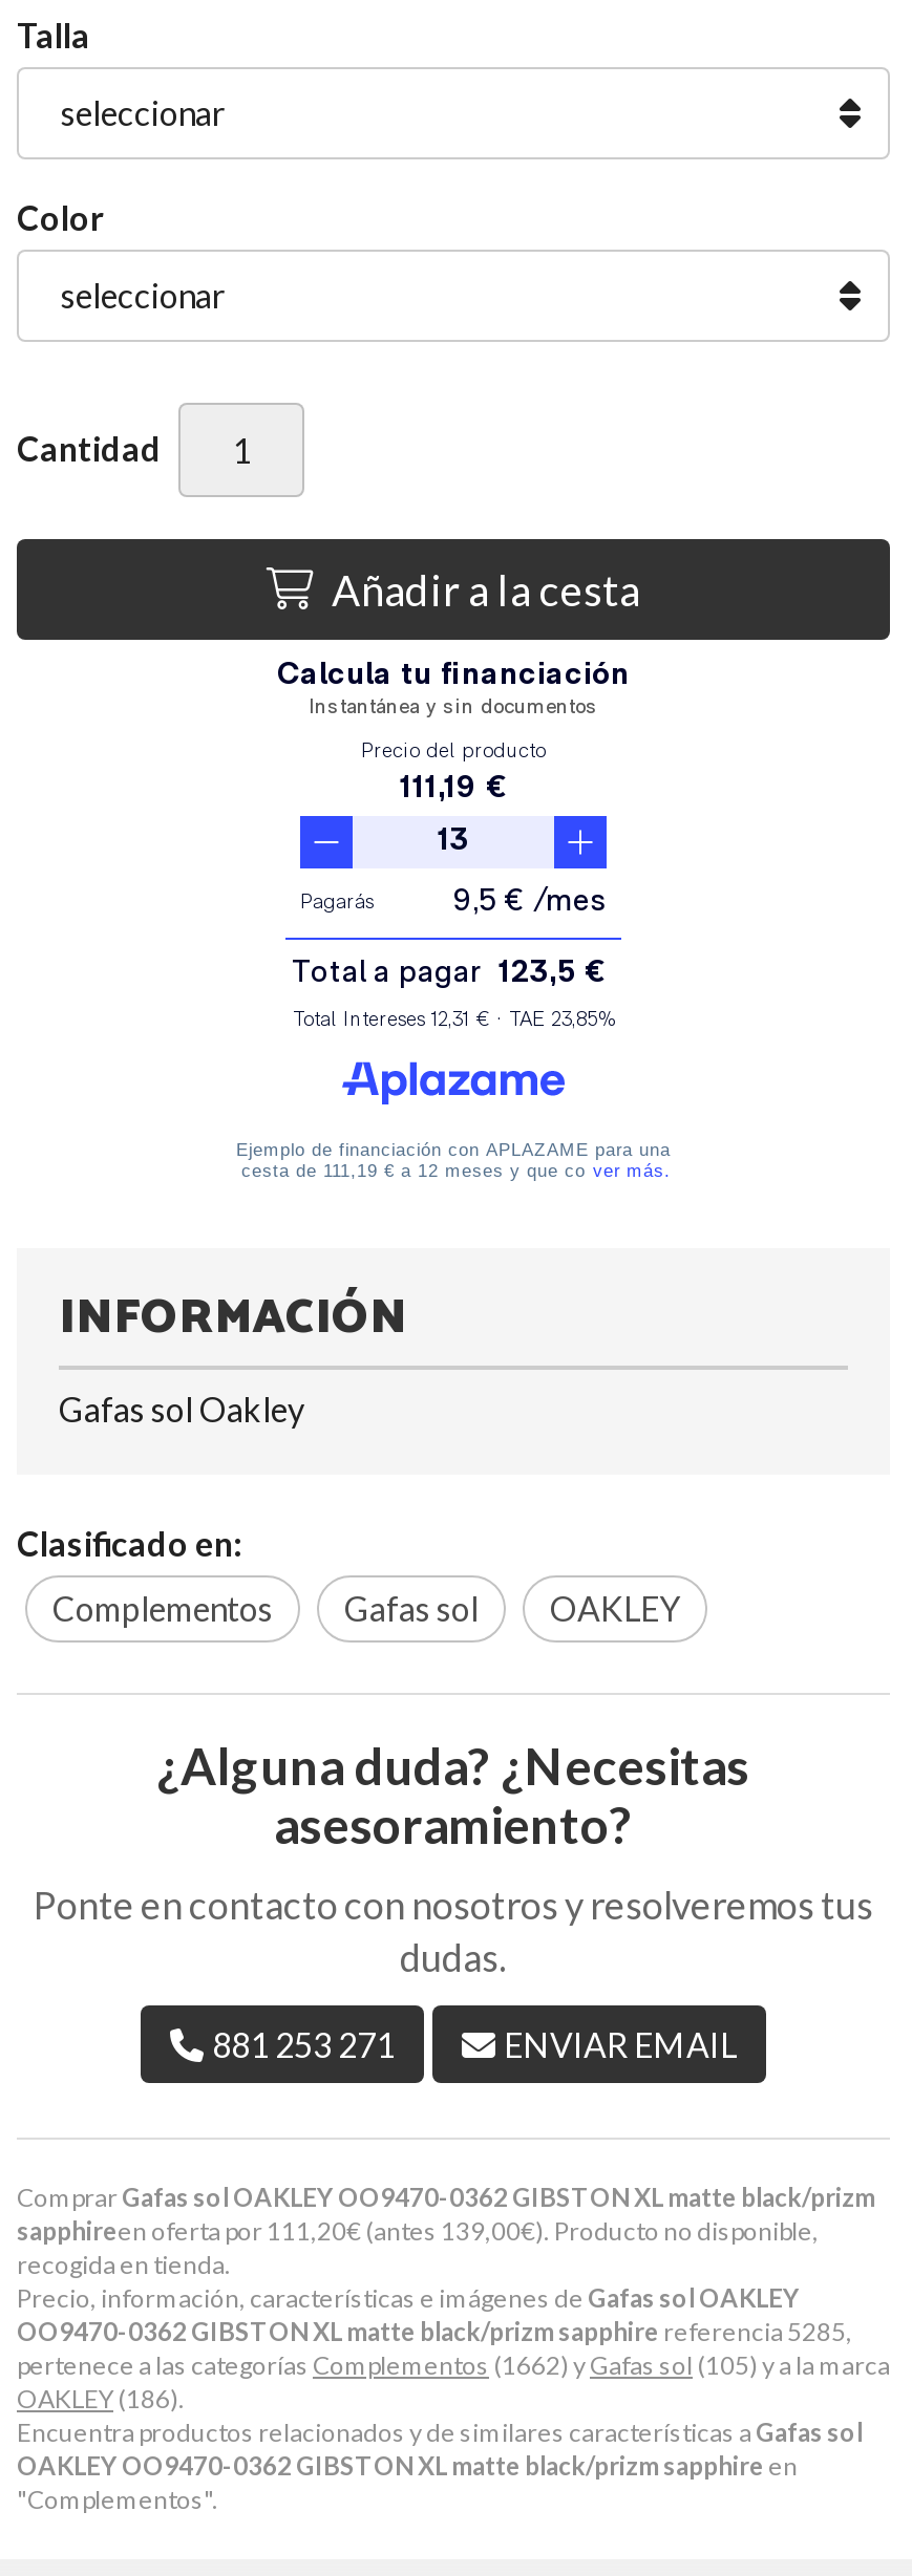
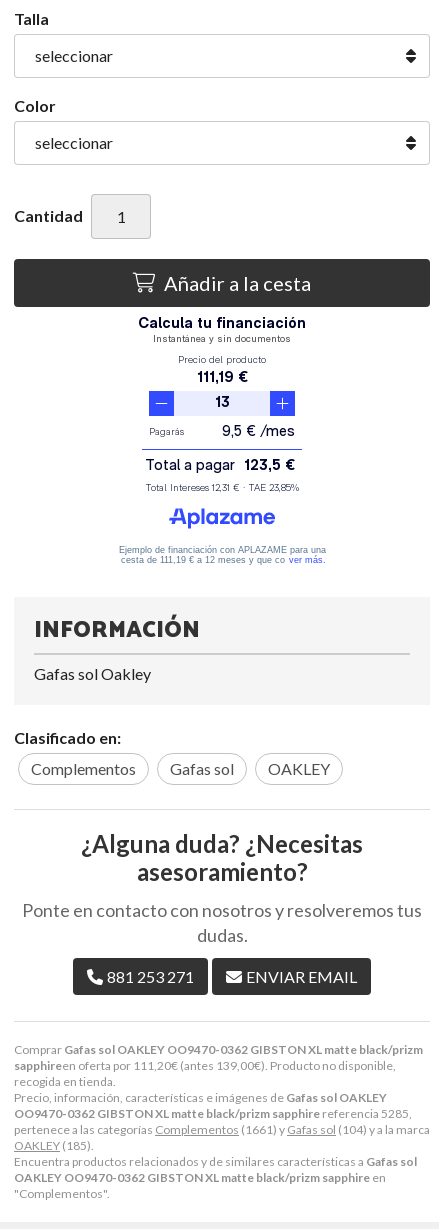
[17,2349,890,2380] pertenece a las categorías Complementos (1662) yGafas sol (105) y a la marca -> [14,1122,430,1137] pertenece a las categorías Complementos (1661) yGafas sol (104) y a la marca
[17,2383,185,2414] OAKLEY (186). -> [14,1138,94,1153] OAKLEY (185).

